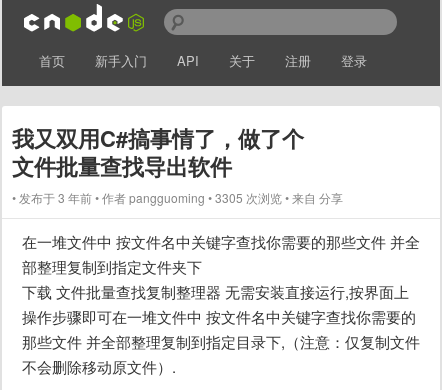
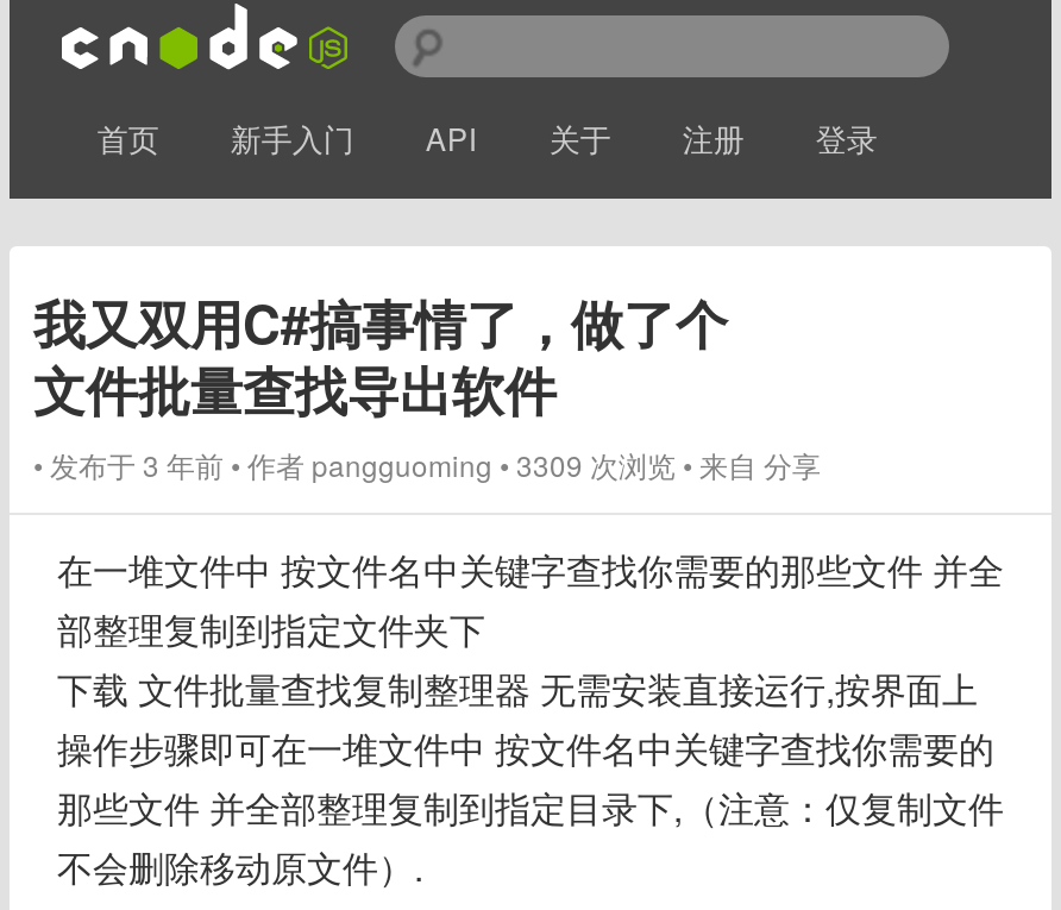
[16,189,343,206] 发布于 3 年前 作者pangguoming 3305 次浏览 来自 分享 -> [43,444,821,484] 发布于 3 年前 作者pangguoming 3309 次浏览 来自 分享

